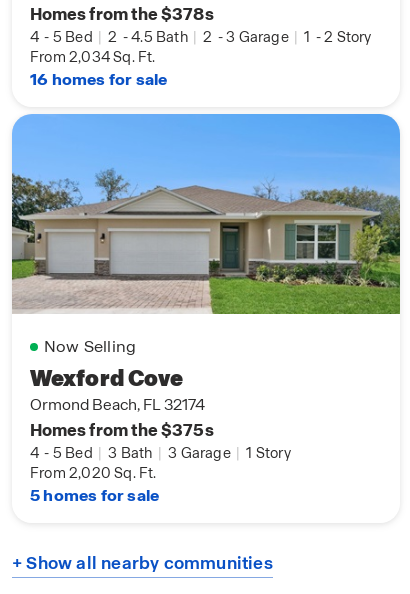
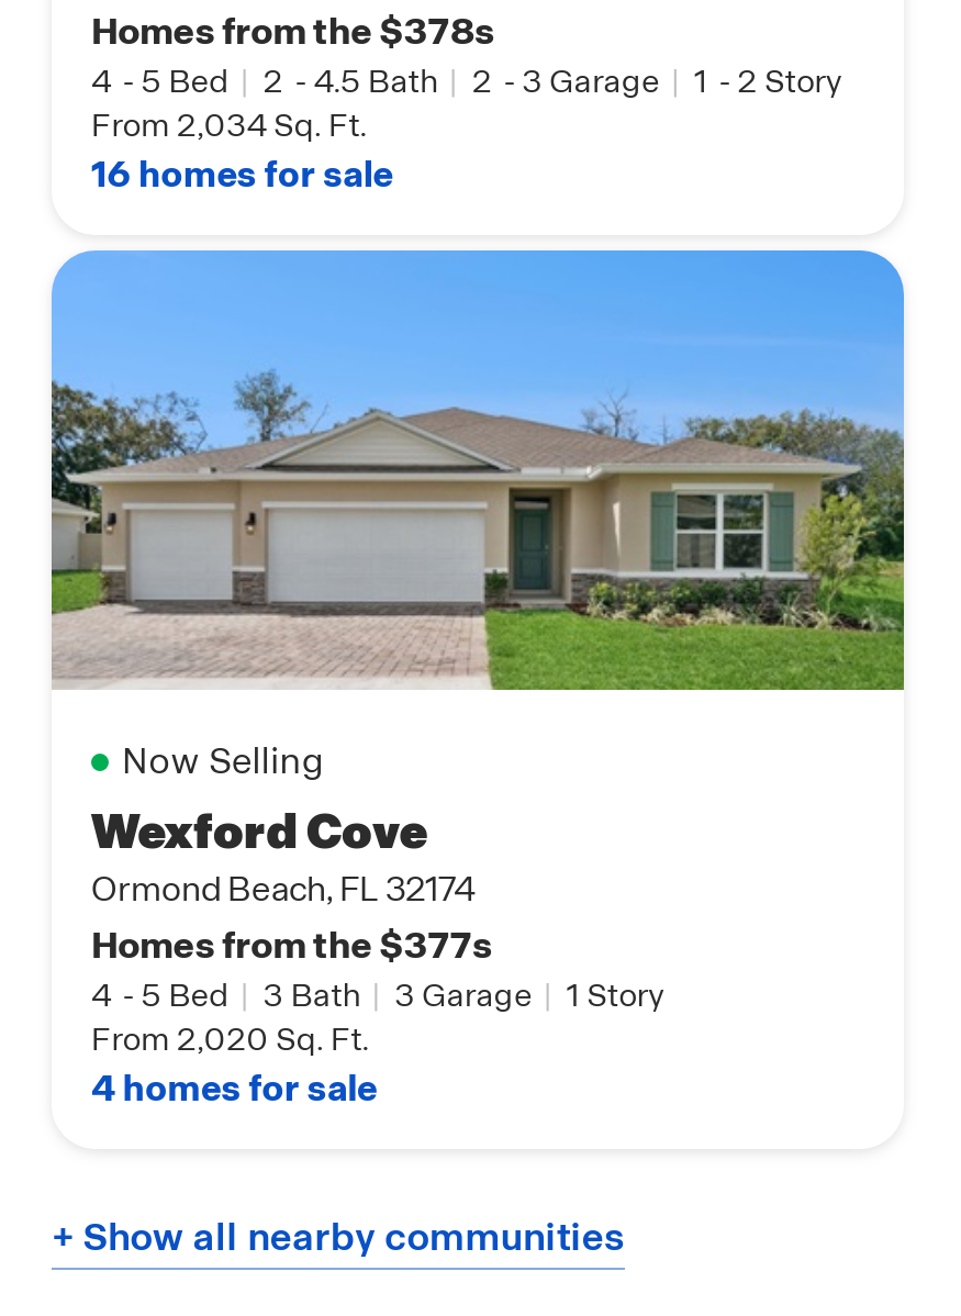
[30,419,214,441] Homes from the $375s -> [91,920,492,968] Homes from the $377s
[30,485,159,506] 5 homes for sale -> [91,1065,377,1111] 4 homes for sale

